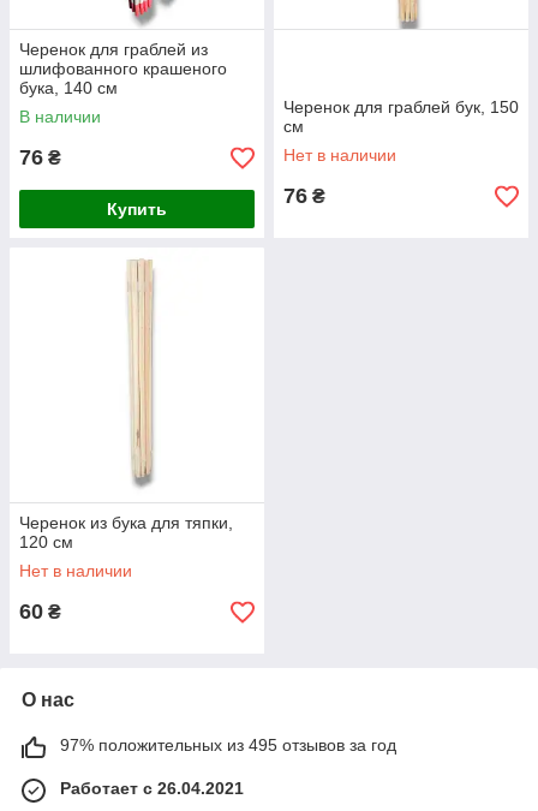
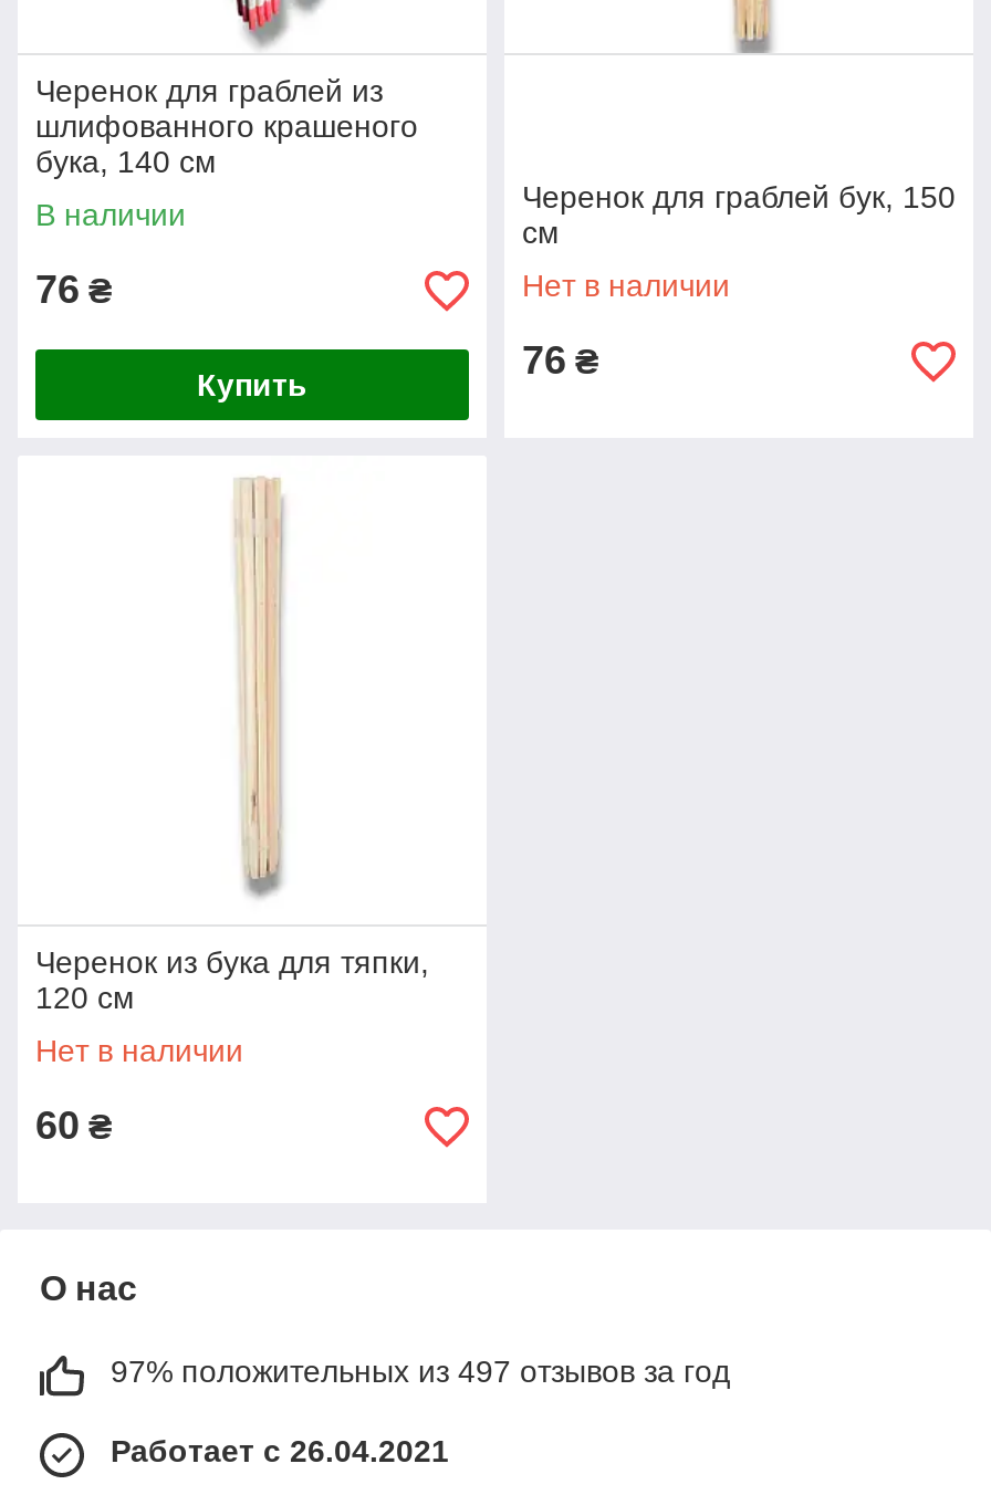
[60,735,396,755] 97% положительных из 495 отзывов за год -> [111,1353,730,1389] 97% положительных из 497 отзывов за год

